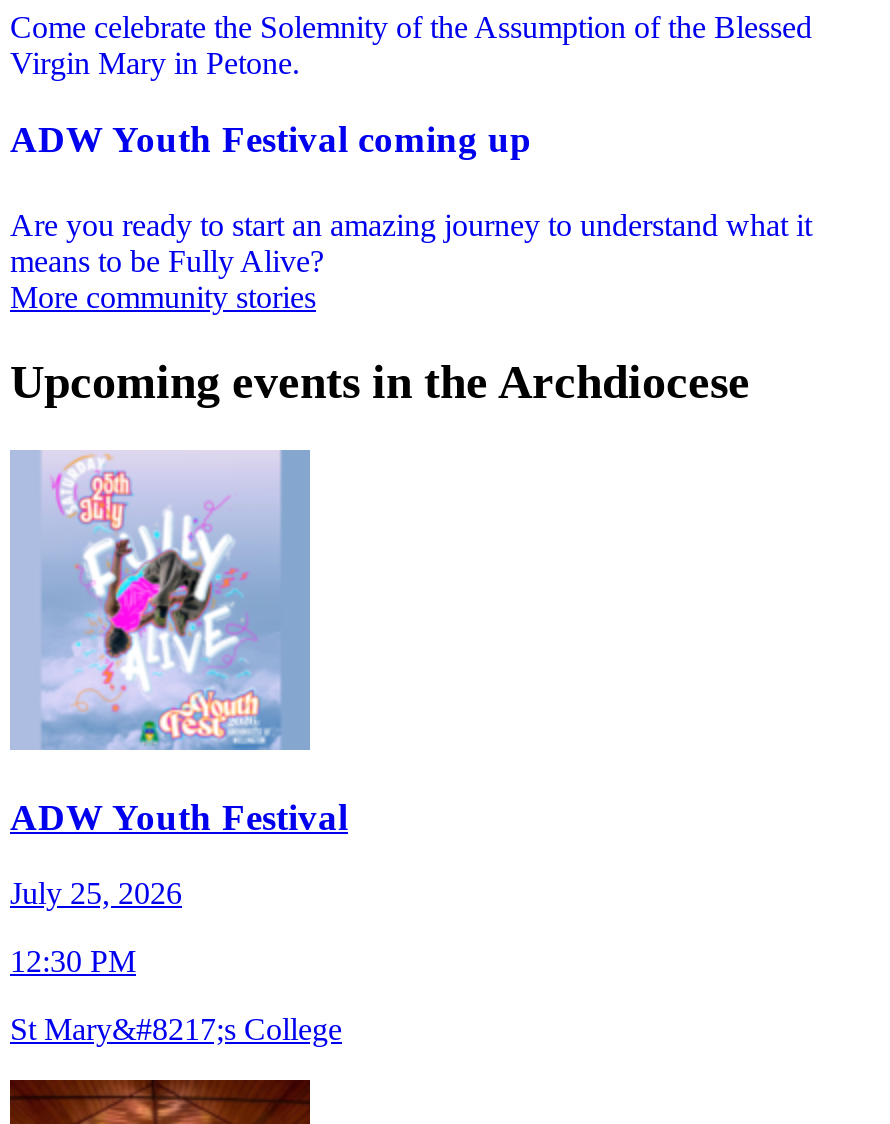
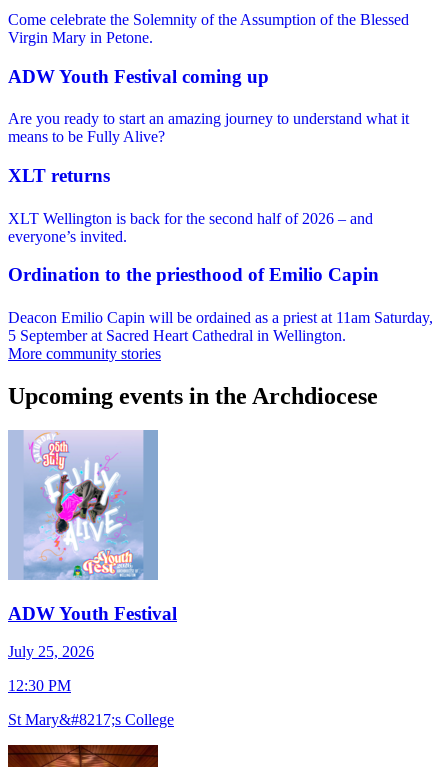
none -> [8,165,433,344] XLT returns | XLT Wellington is back for the second half of 2026 – and | everyone’s invited. | Ordination to the priesthood of Emilio Capin | Deacon Emilio Capin will be ordained as a priest at 11am Saturday, | 5 September at Sacred Heart Cathedral in Wellington.

